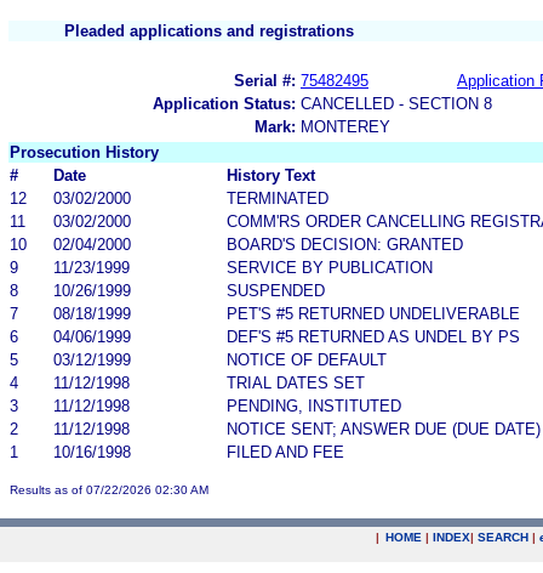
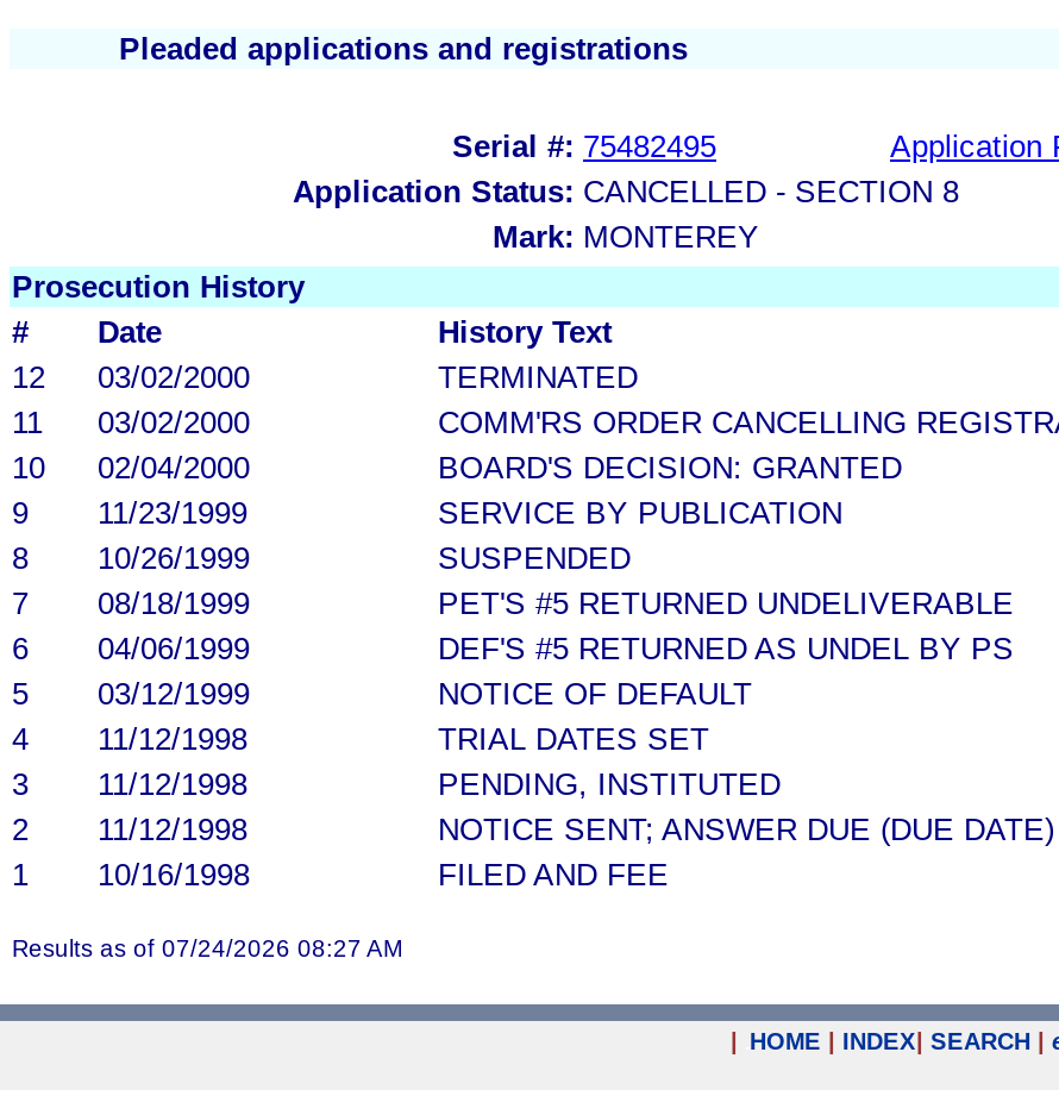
[10,483,208,496] Results as of 07/22/2026 02:30 AM -> [12,935,402,961] Results as of 07/24/2026 08:27 AM

